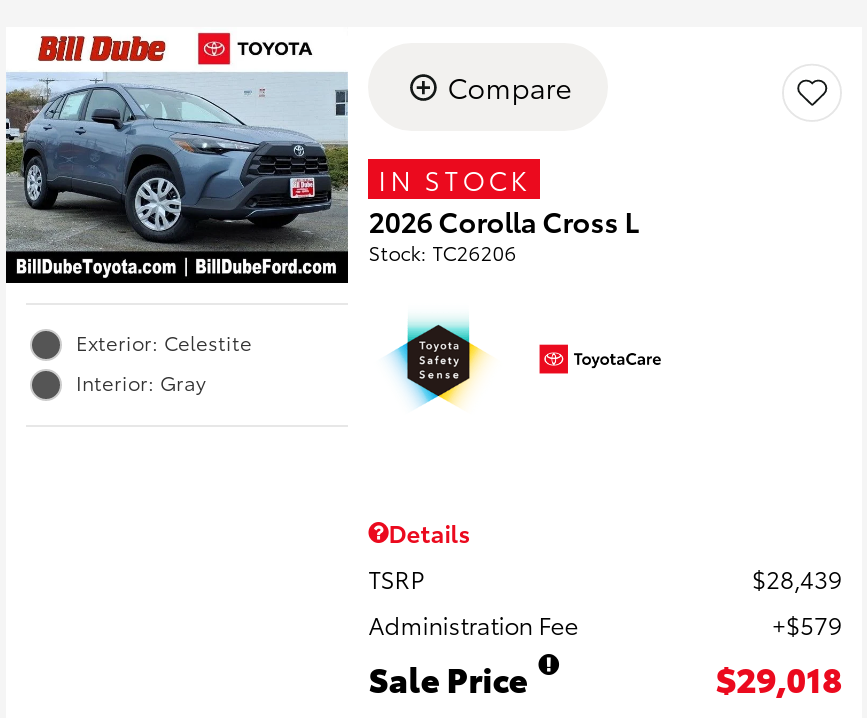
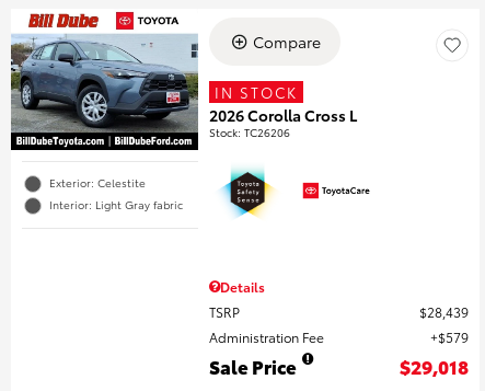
[76,368,206,398] Interior: Gray -> [49,196,183,212] Interior: Light Gray fabric

